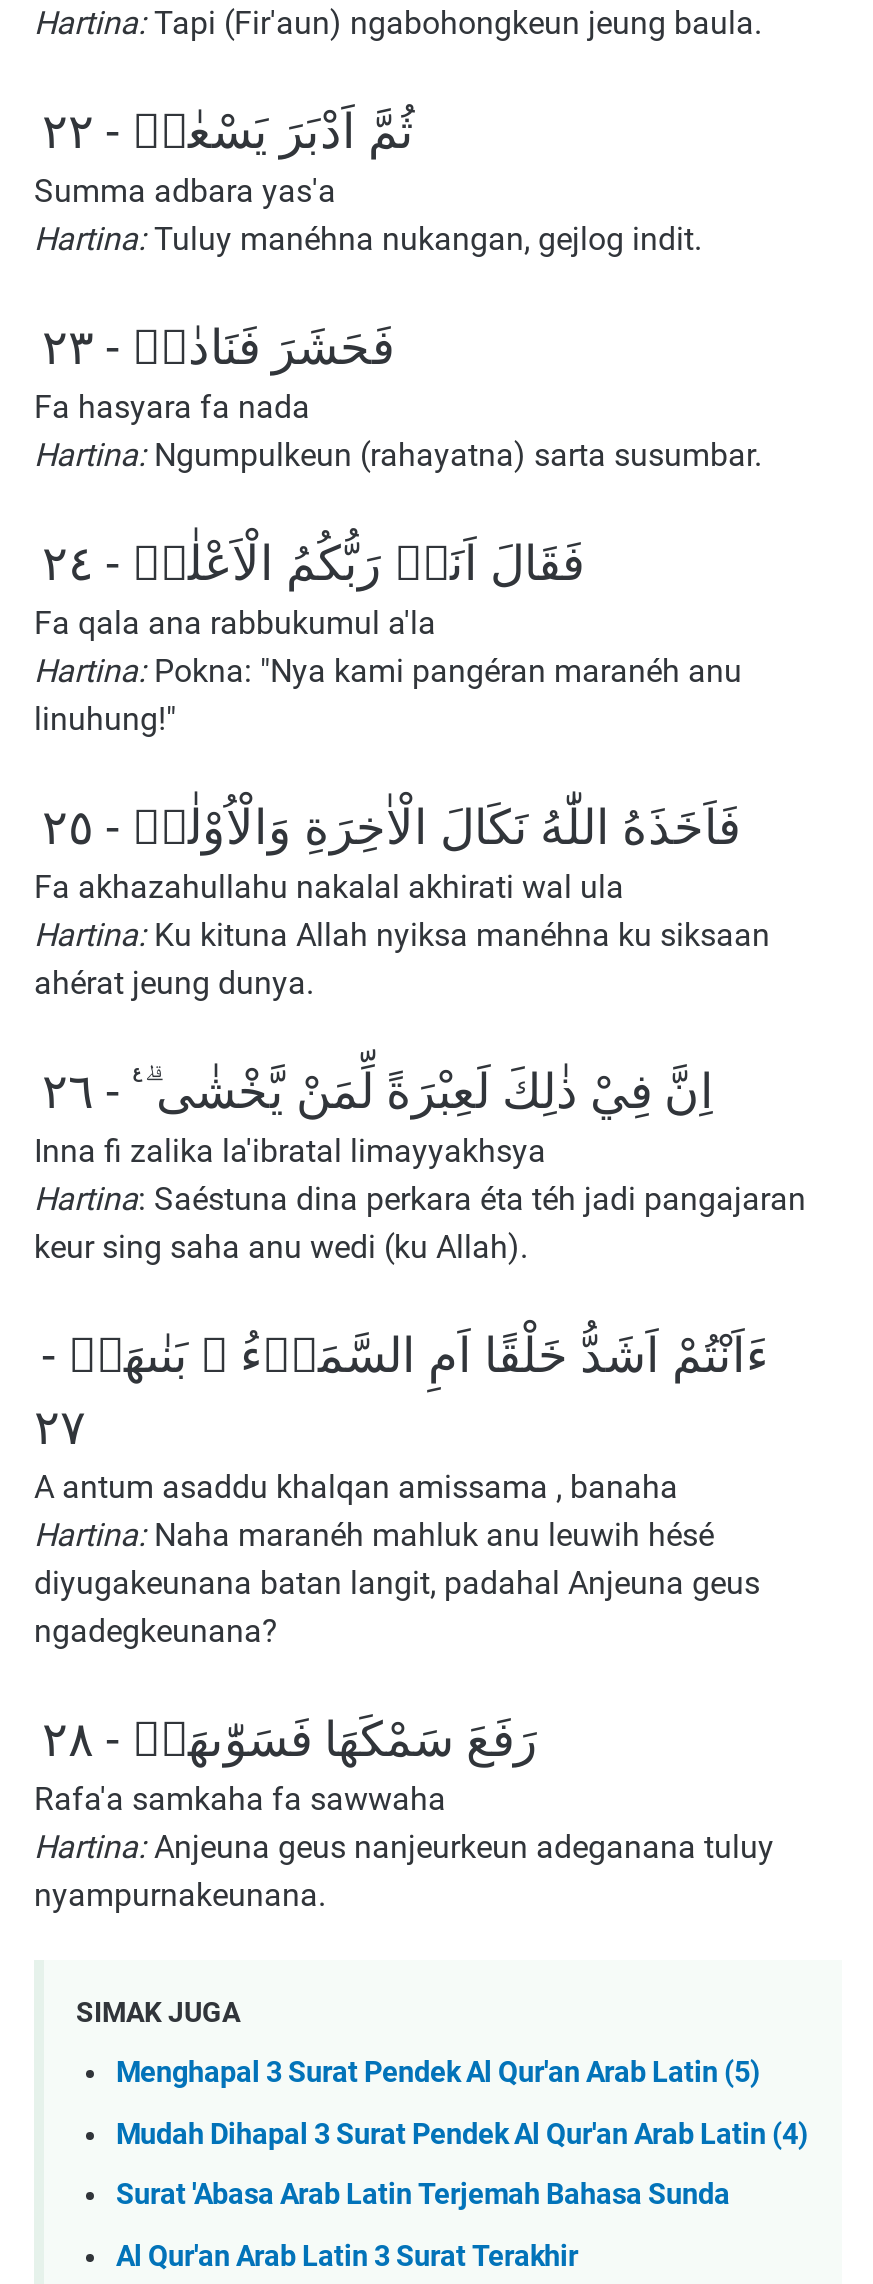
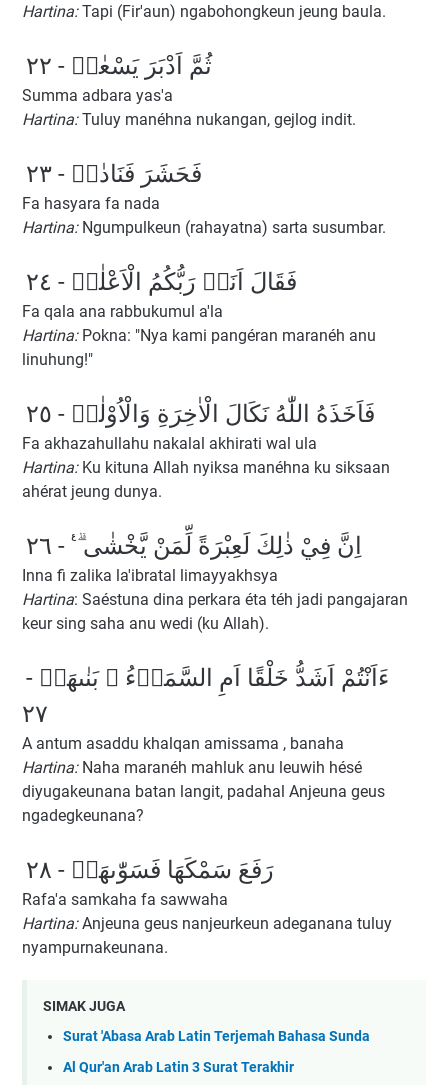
[116,2056,808,2152] Menghapal 3 Surat Pendek Al Qur'an Arab Latin (5) | Mudah Dihapal 3 Surat Pendek Al Qur'an Arab Latin (4) -> none

